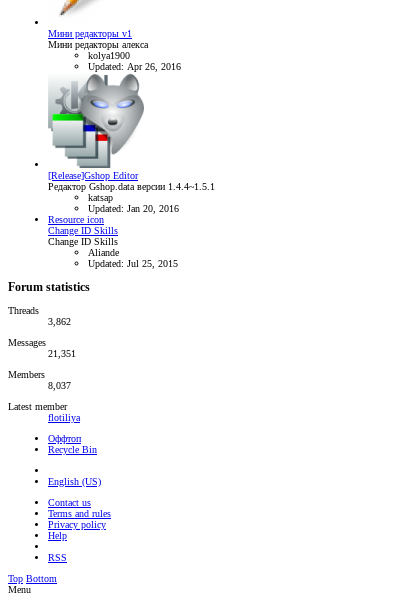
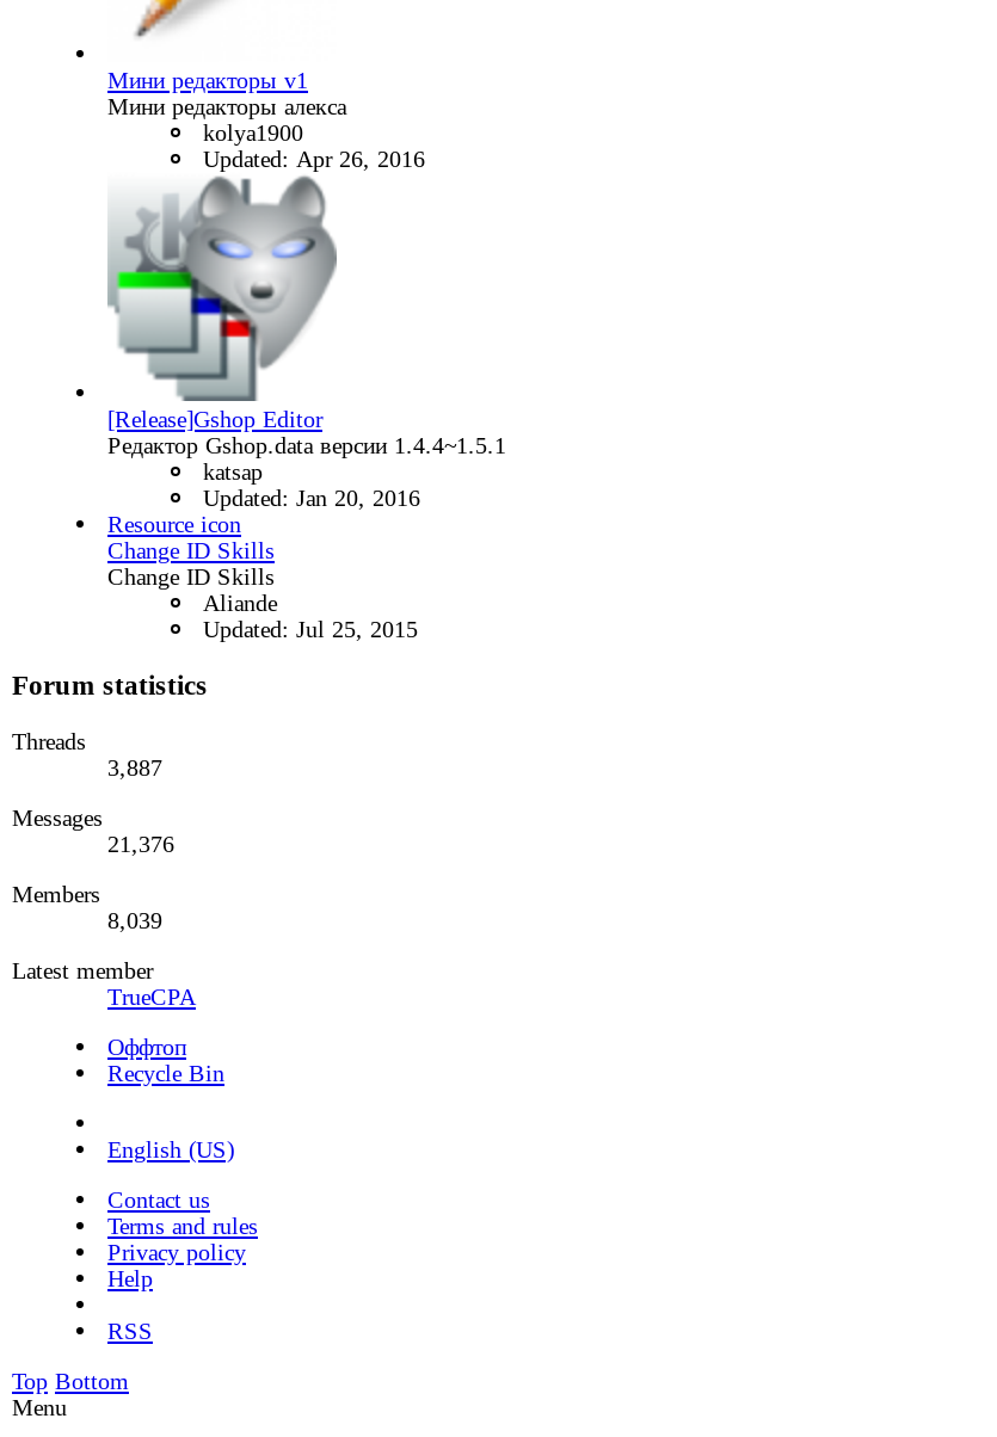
[48,316,71,327] 3,862 -> [107,755,162,782] 3,887
[48,348,76,359] 21,351 -> [107,832,174,858] 21,376
[48,380,71,391] 8,037 -> [107,908,162,934] 8,039
[48,412,80,423] flotiliya -> [107,984,196,1011] TrueCPA

